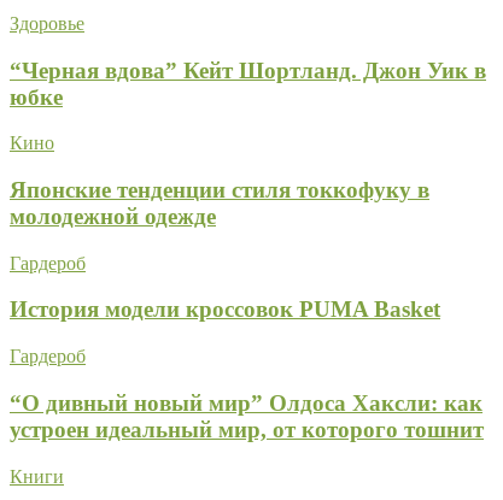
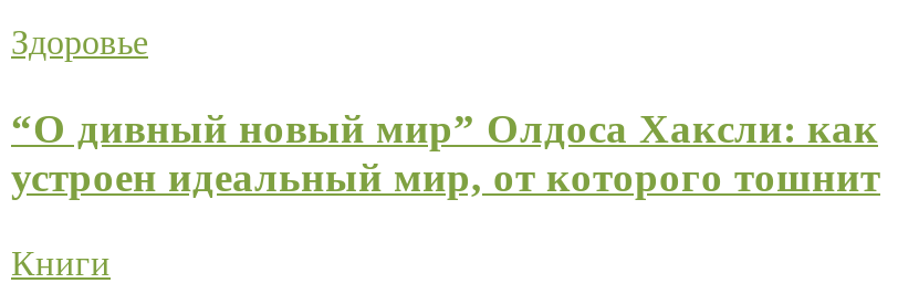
[10,57,486,367] “Черная вдова” Кейт Шортланд. Джон Уик в | юбке | Кино | Японские тенденции стиля токкофуку в | молодежной одежде | Гардероб | История модели кроссовок PUMA Basket | Гардероб -> none

